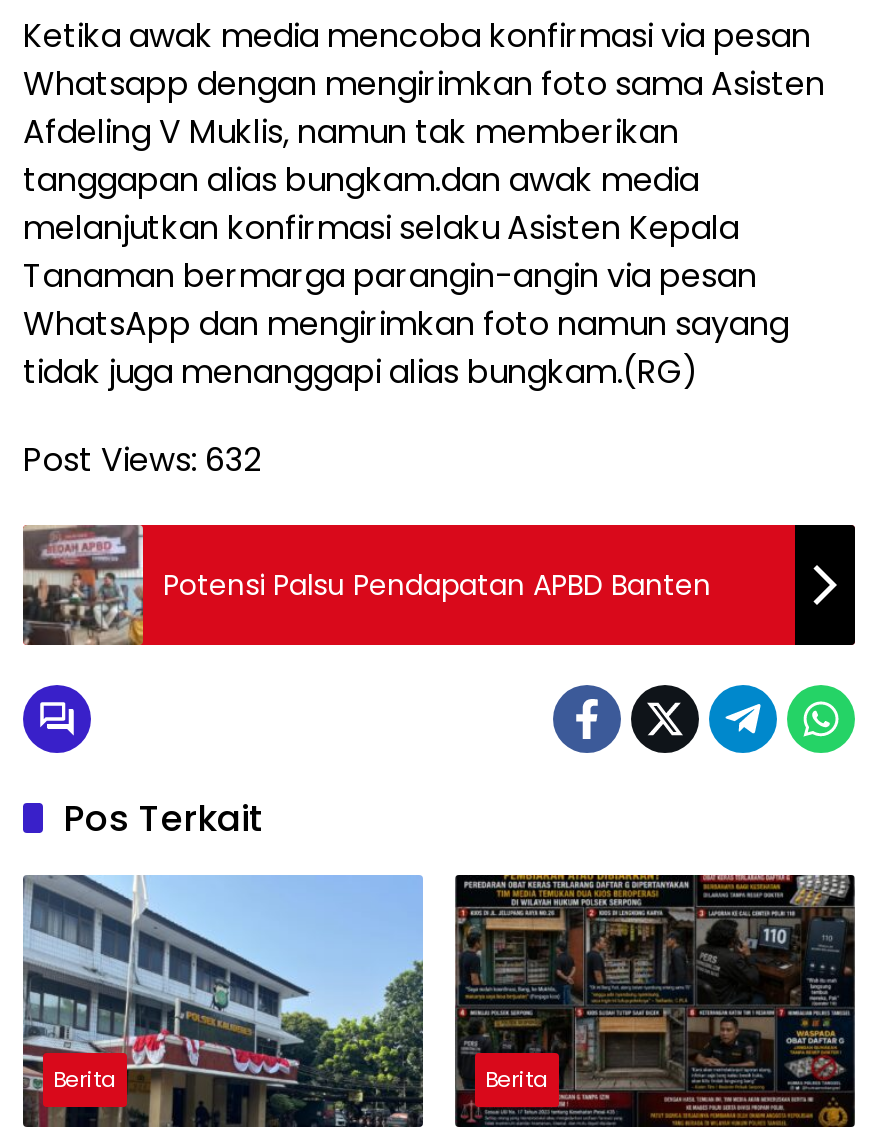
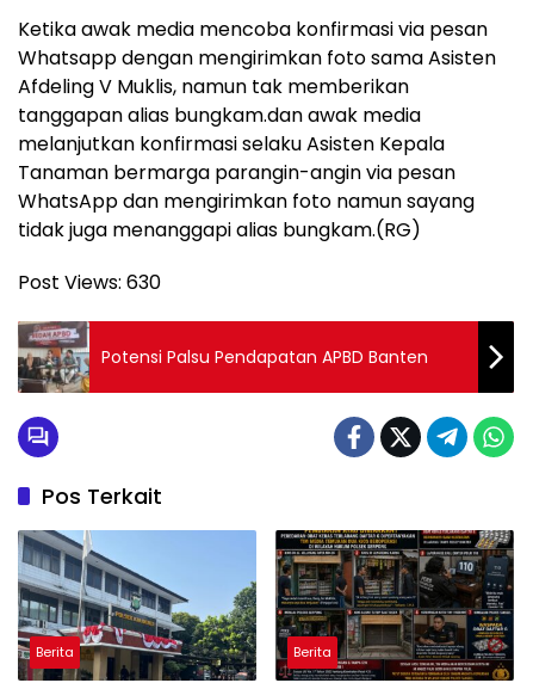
[23,437,261,483] Post Views: 632 -> [18,269,161,296] Post Views: 630

